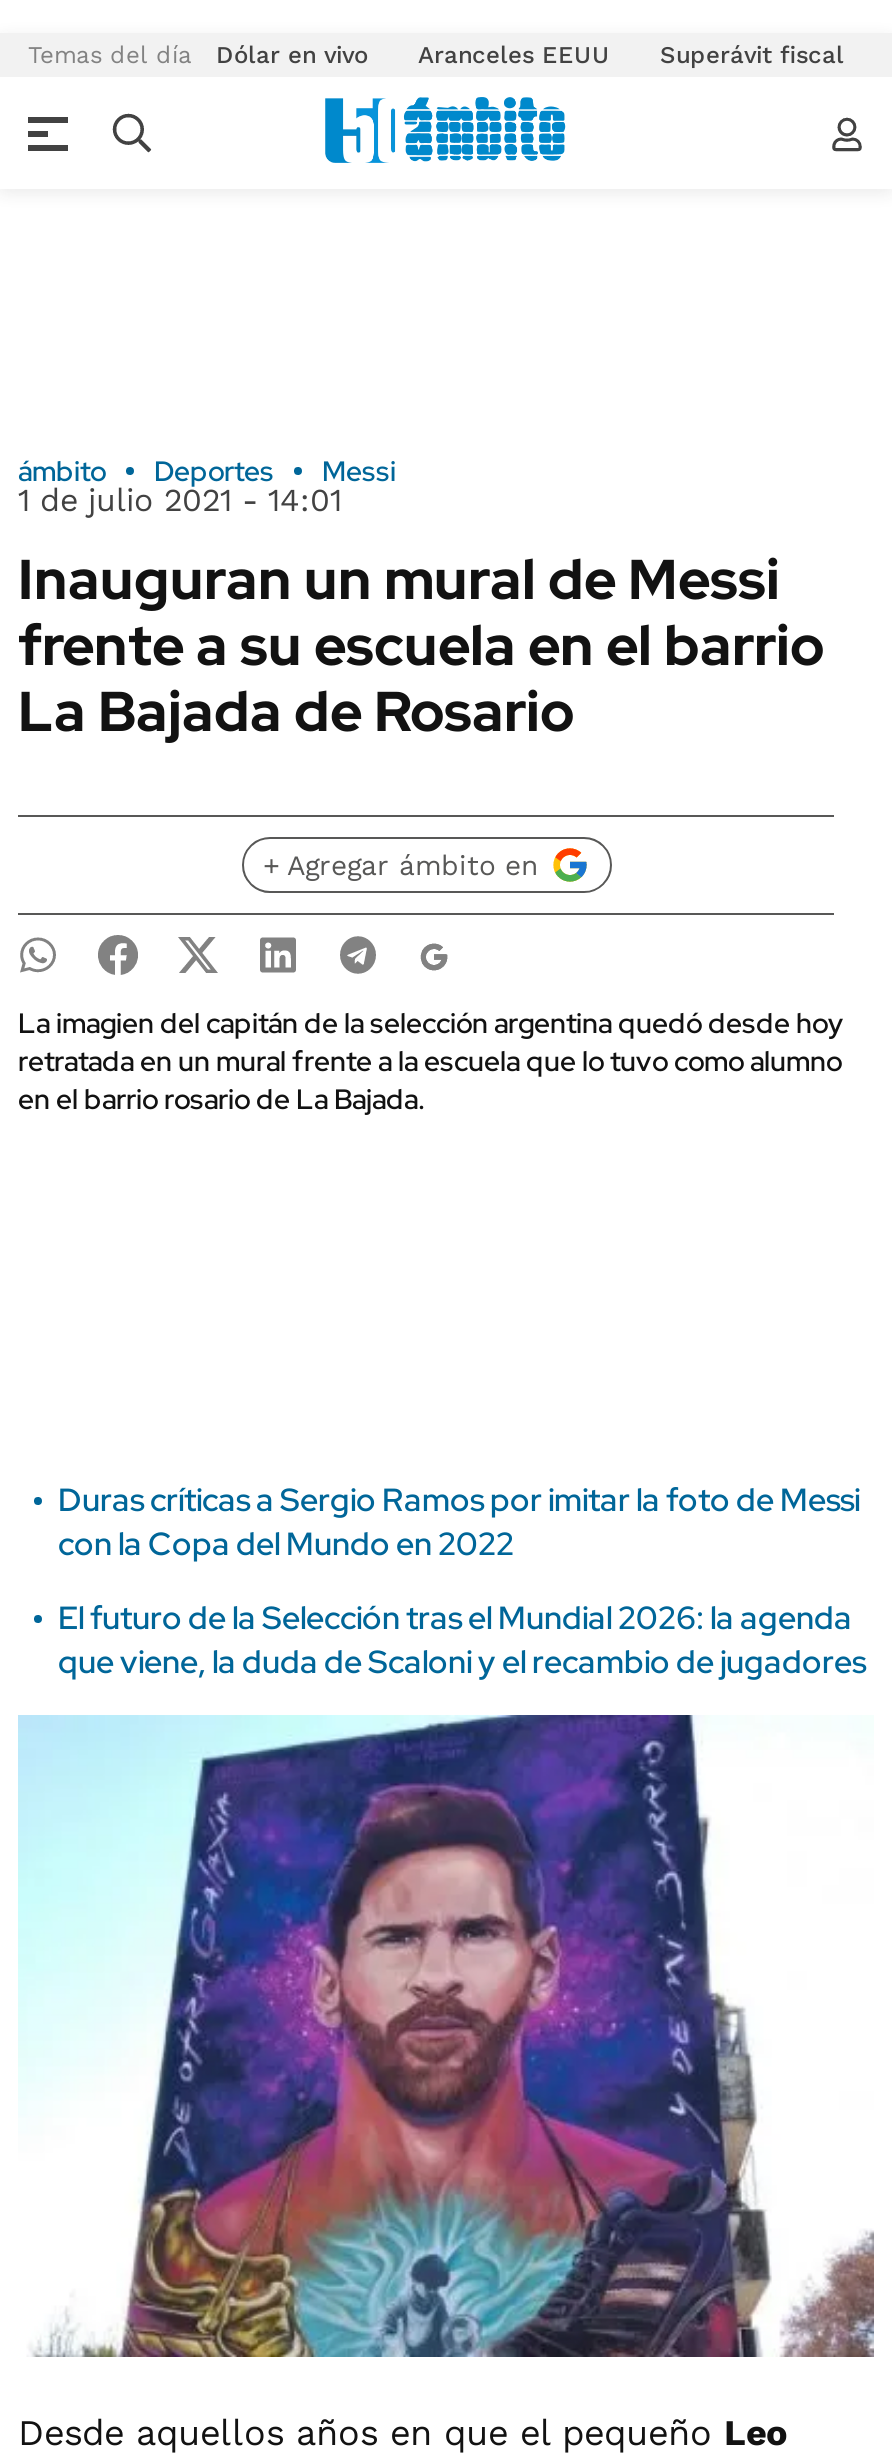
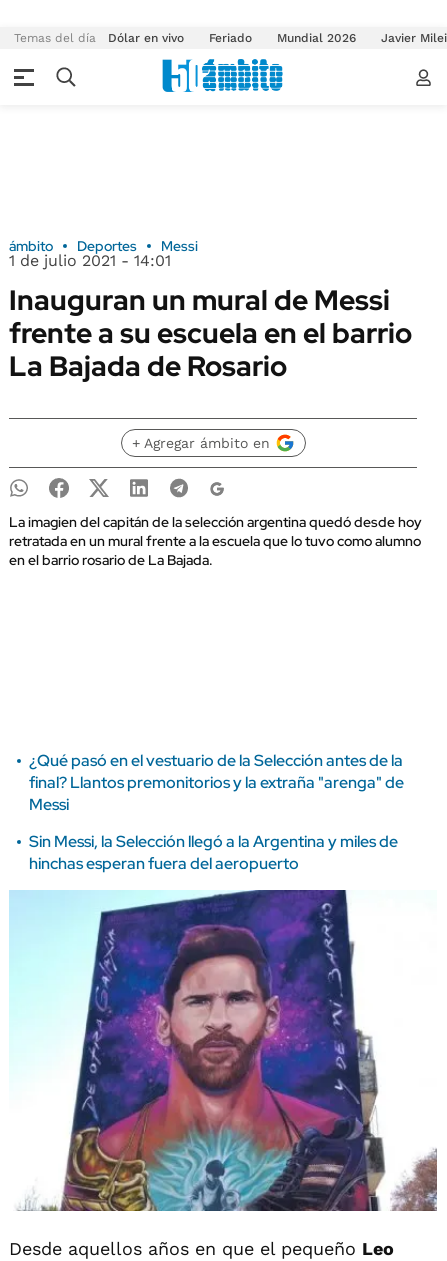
[418,41,844,69] Aranceles EEUU | Superávit fiscal -> [209,31,447,45] Feriado | Mundial 2026 | Javier Milei
[58,1479,860,1565] Duras críticas a Sergio Ramos por imitar la foto de Messi | con la Copa del Mundo en 2022 -> [29,750,404,815] ¿Qué pasó en el vestuario de la Selección antes de la | final? Llantos premonitorios y la extraña "arenga" de | Messi
[58,1597,866,1683] El futuro de la Selección tras el Mundial 2026: la agenda | que viene, la duda de Scaloni y el recambio de jugadores -> [29,831,398,874] Sin Messi, la Selección llegó a la Argentina y miles de | hinchas esperan fuera del aeropuerto

